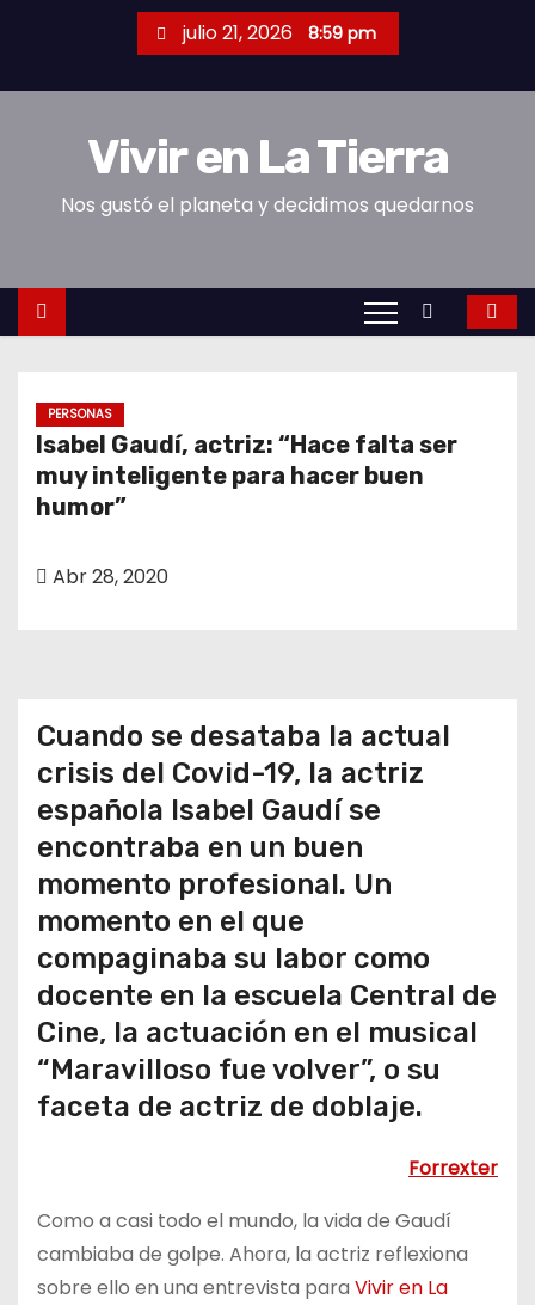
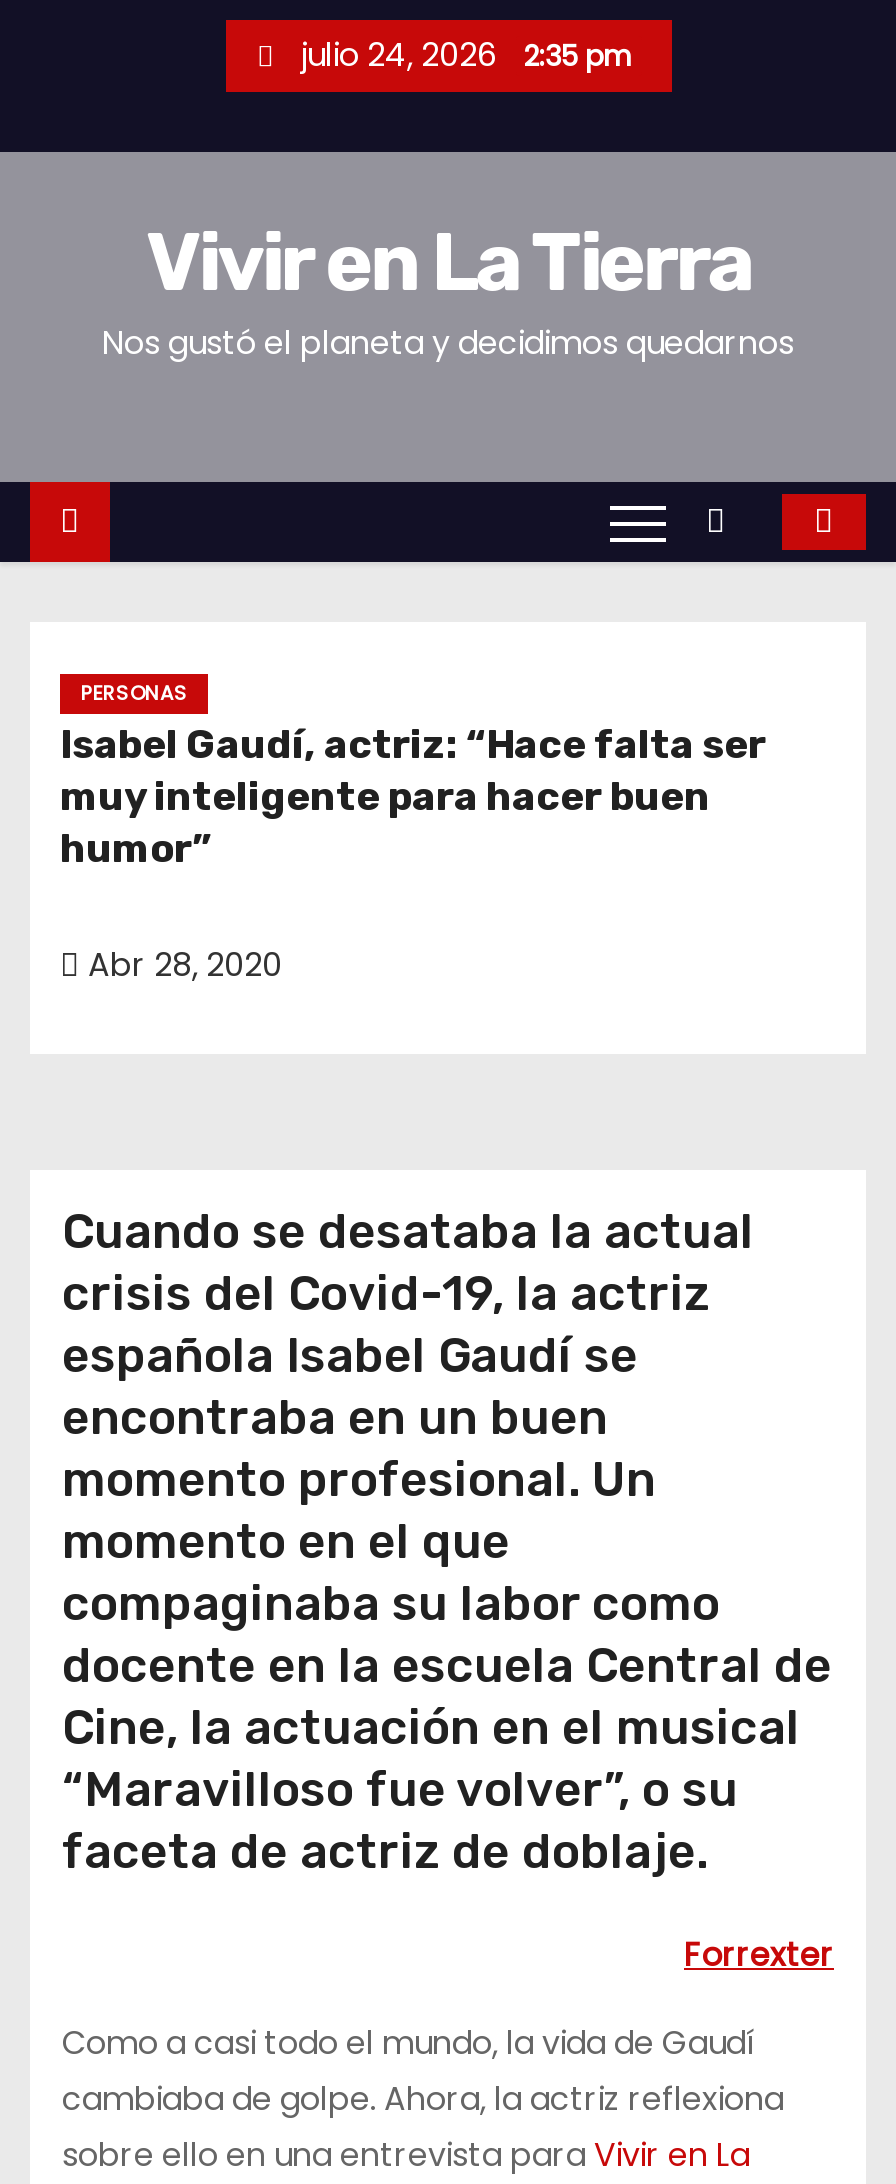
[177,19,376,47] julio 21, 2026 8:59 pm -> [293,32,633,78] julio 24, 2026 2:35 pm

